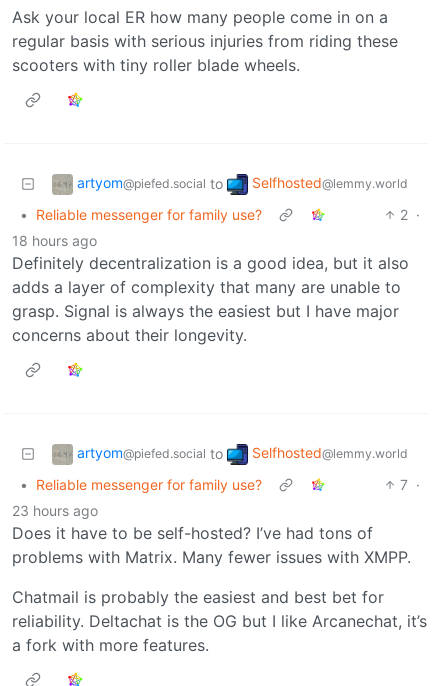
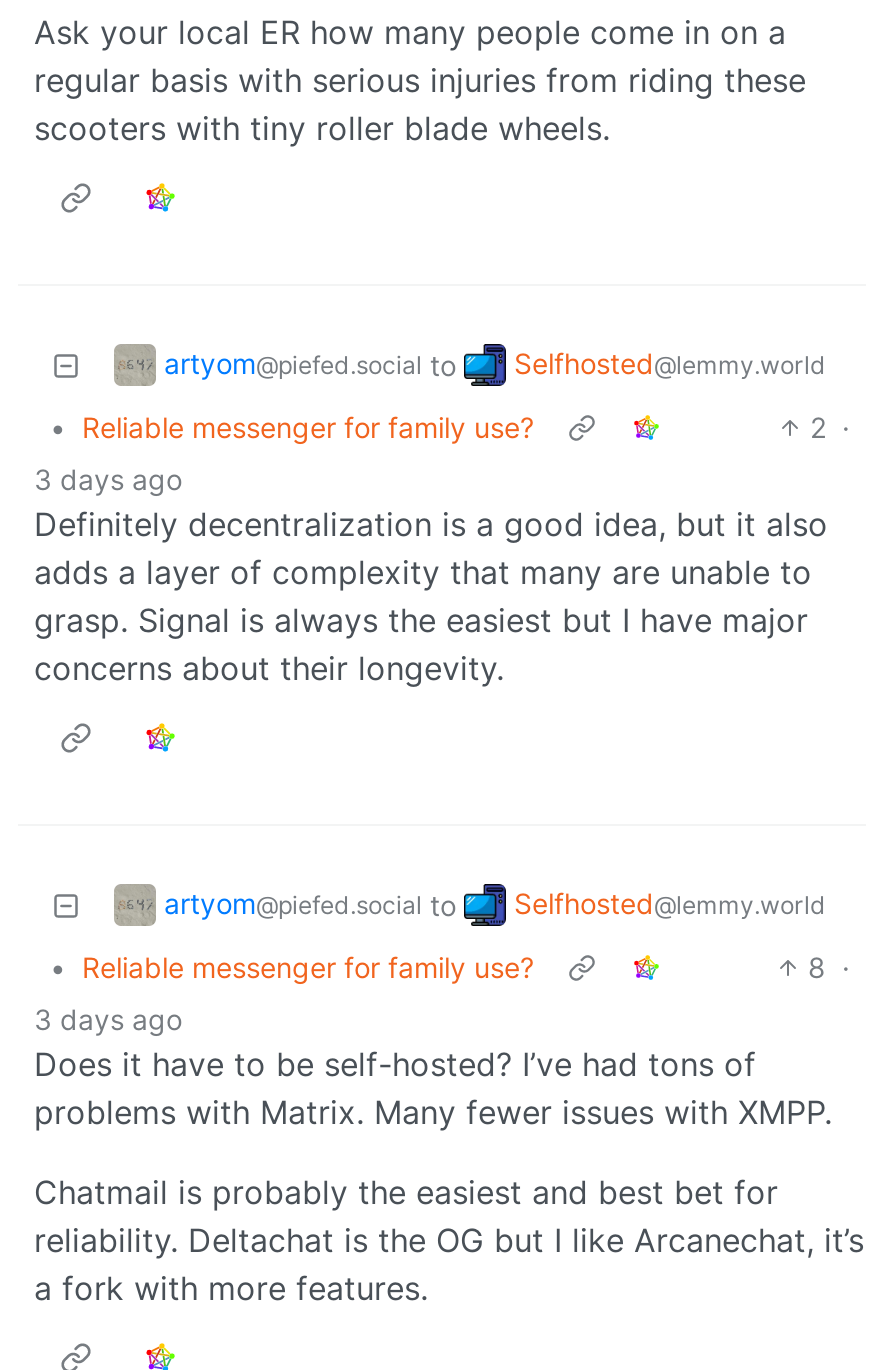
[12,232,97,249] 18 hours ago -> [34,462,182,496] 3 days ago
[400,476,420,493] 7 · -> [808,950,850,984] 8 ·
[12,502,98,519] 23 hours ago -> [34,1002,182,1036] 3 days ago

